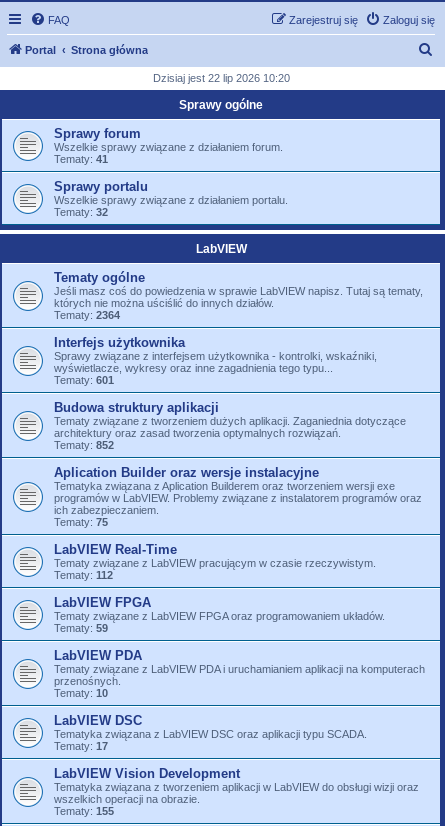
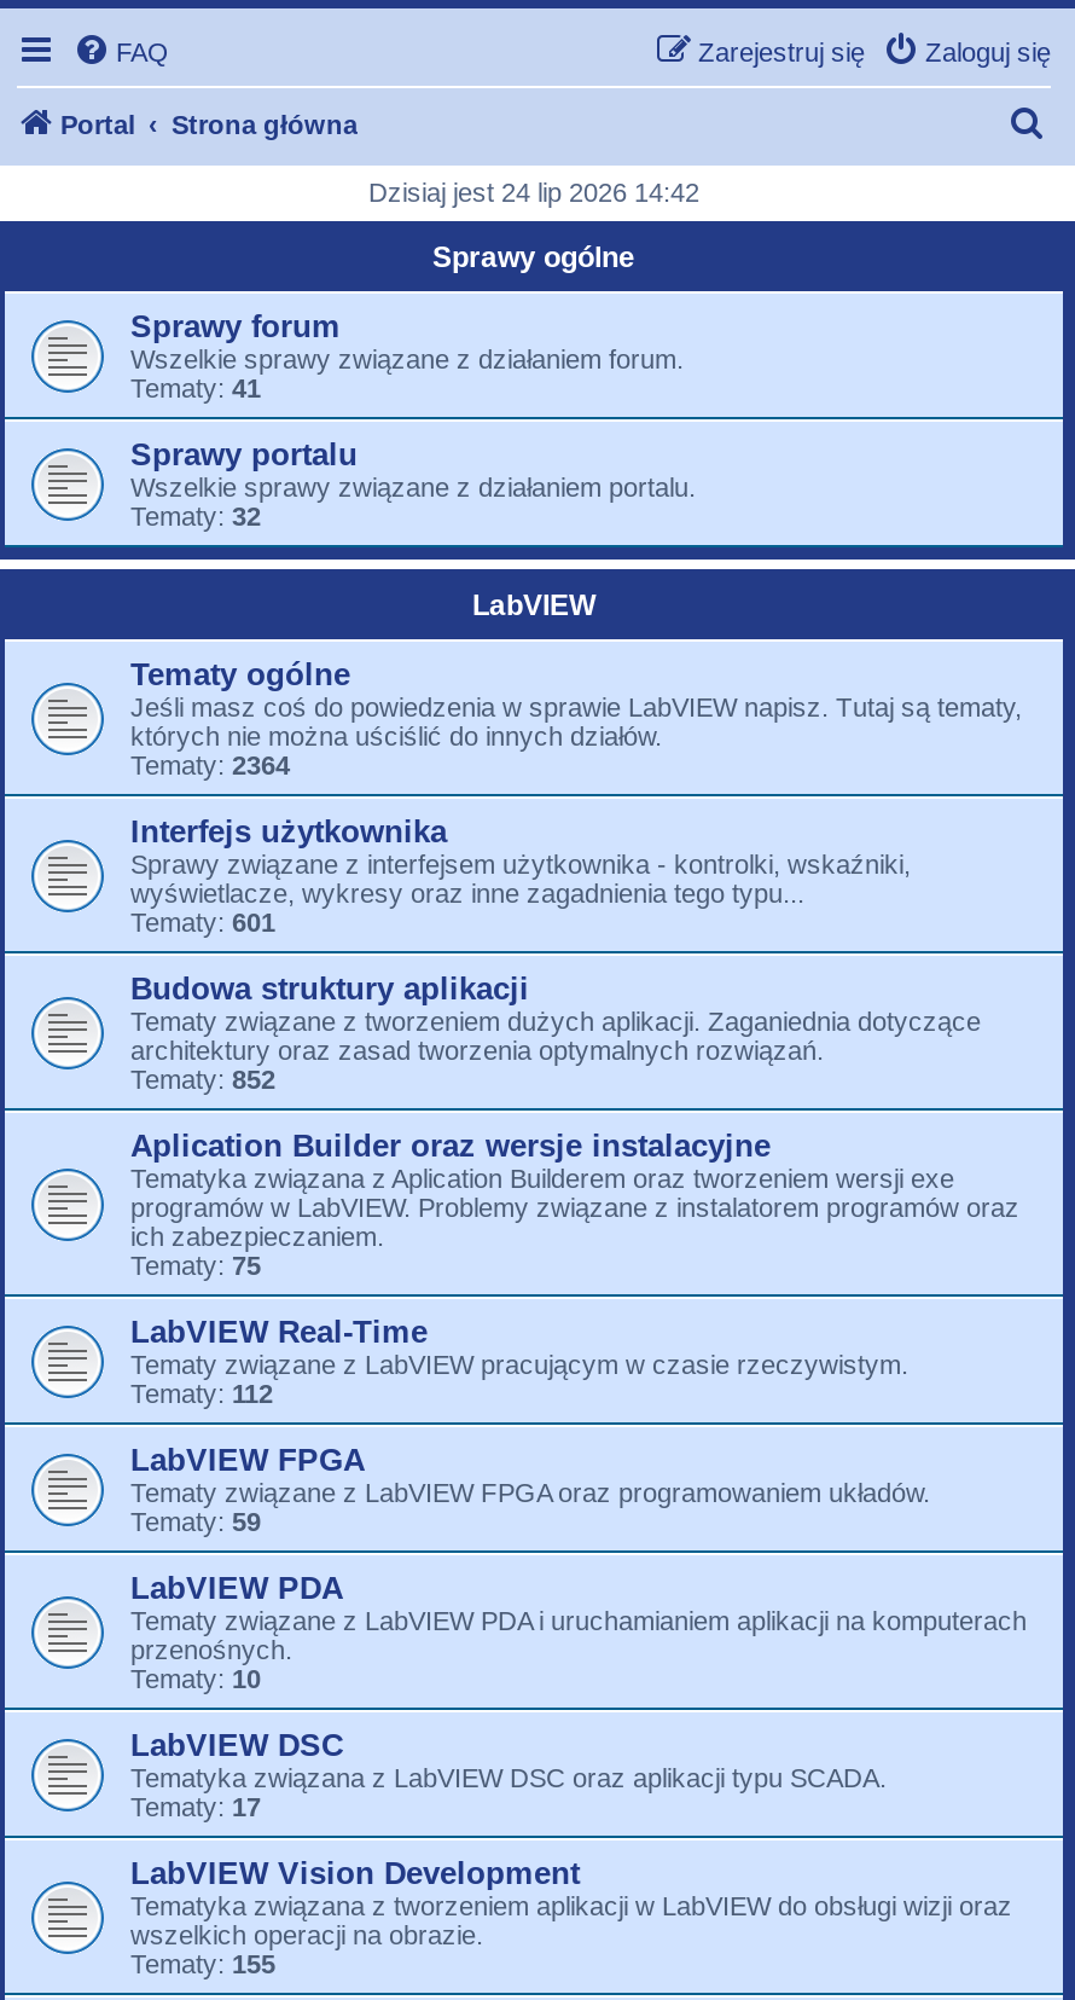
[152,72,289,84] Dzisiaj jest 22 lip 2026 10:20 -> [368,178,699,207] Dzisiaj jest 24 lip 2026 14:42

